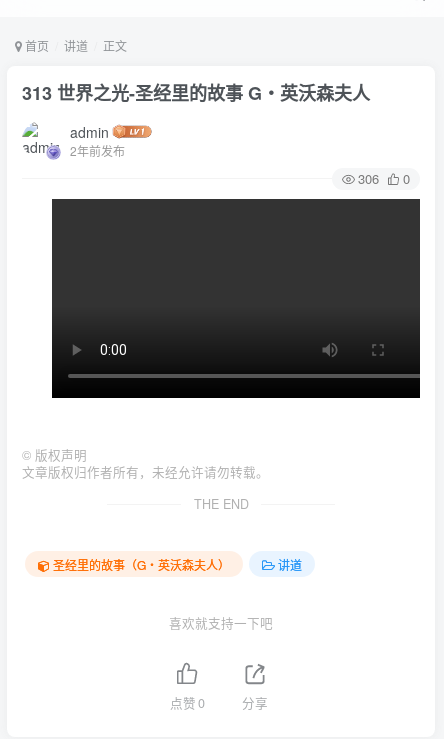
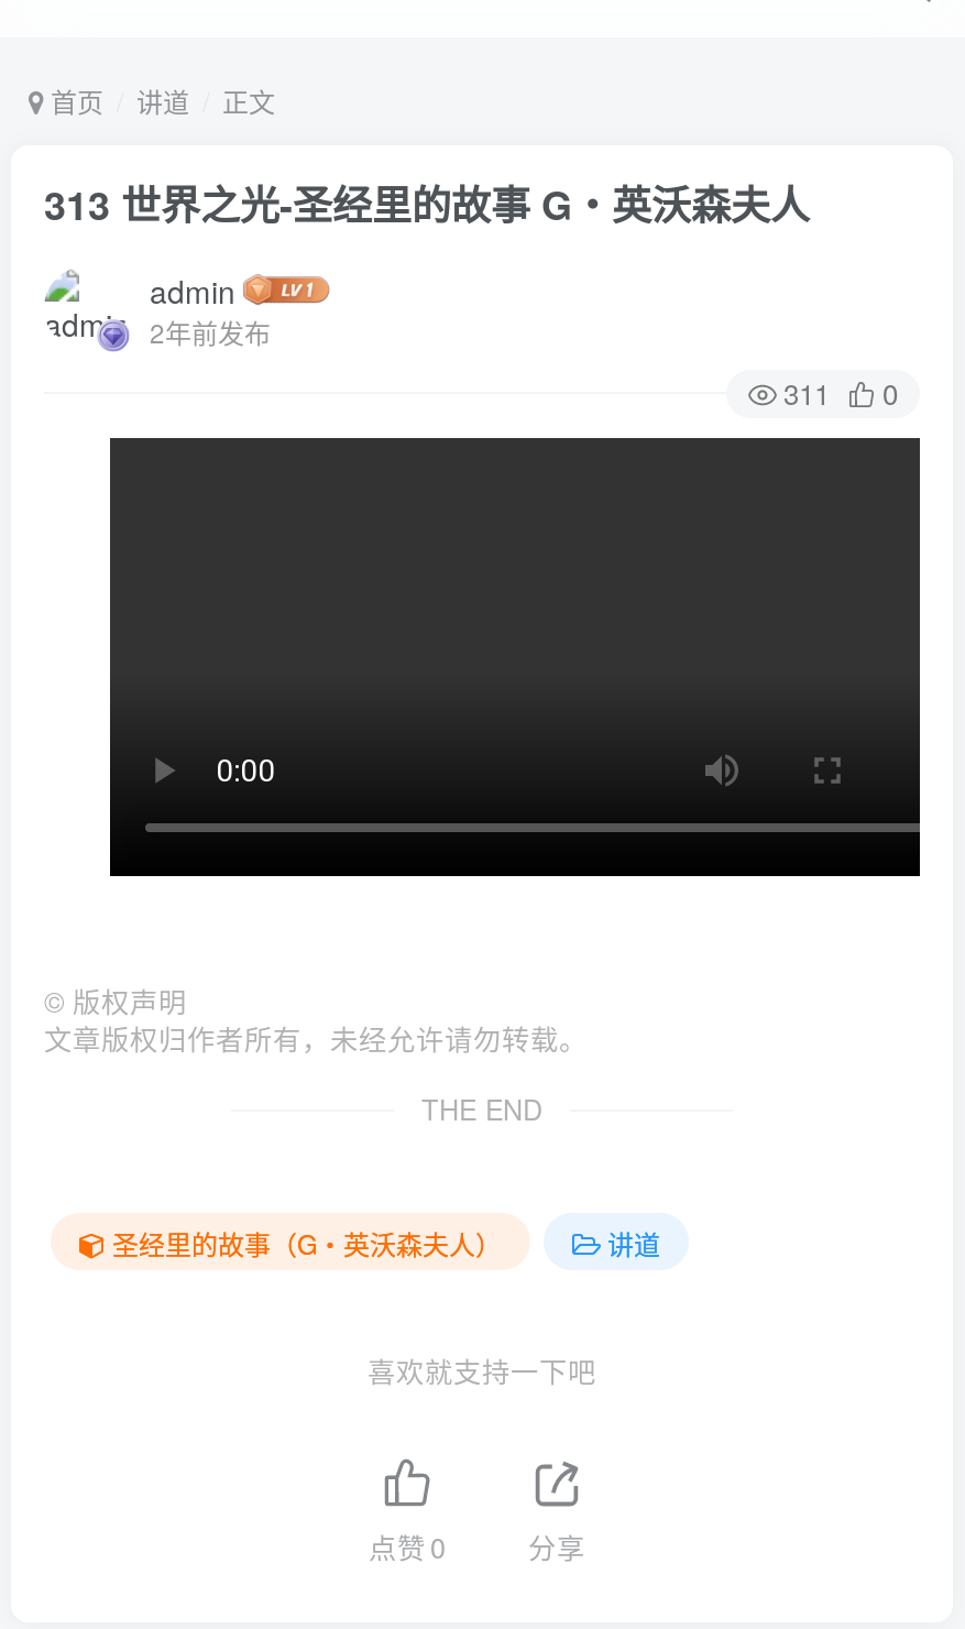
[358,169,410,188] 306 0 -> [783,372,898,414] 311 0

